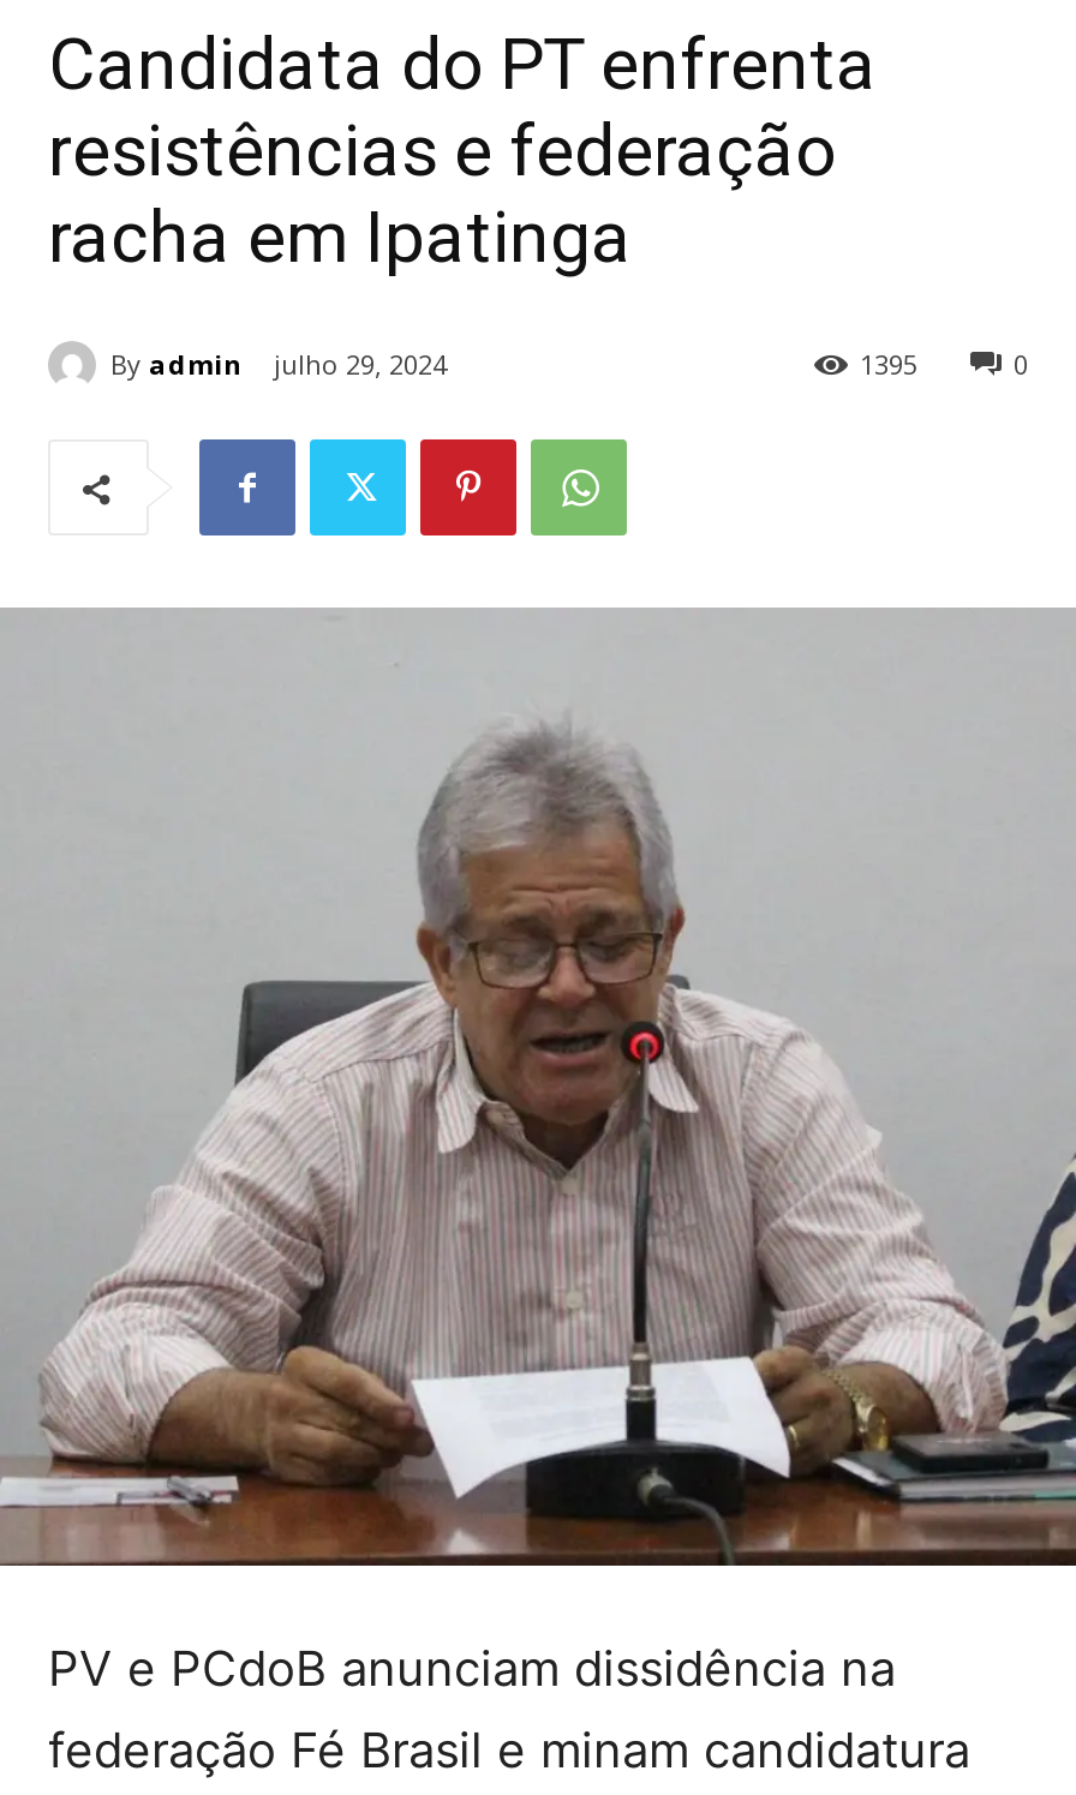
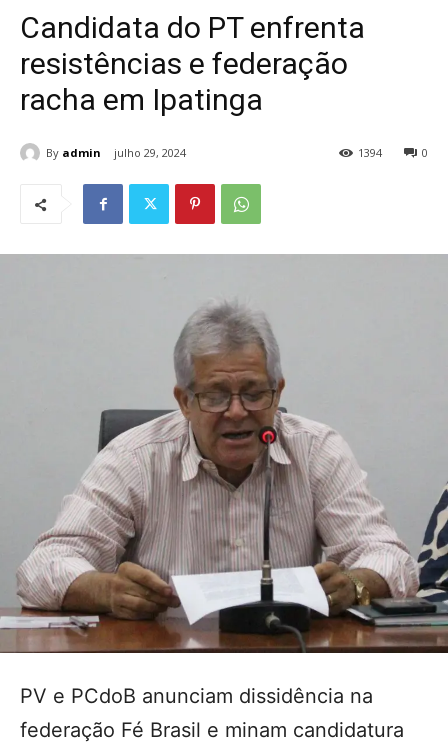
[860,346,917,382] 1395 -> [358,145,382,160] 1394

